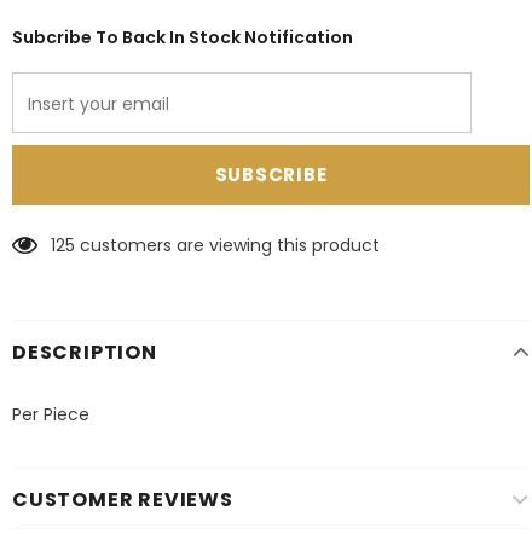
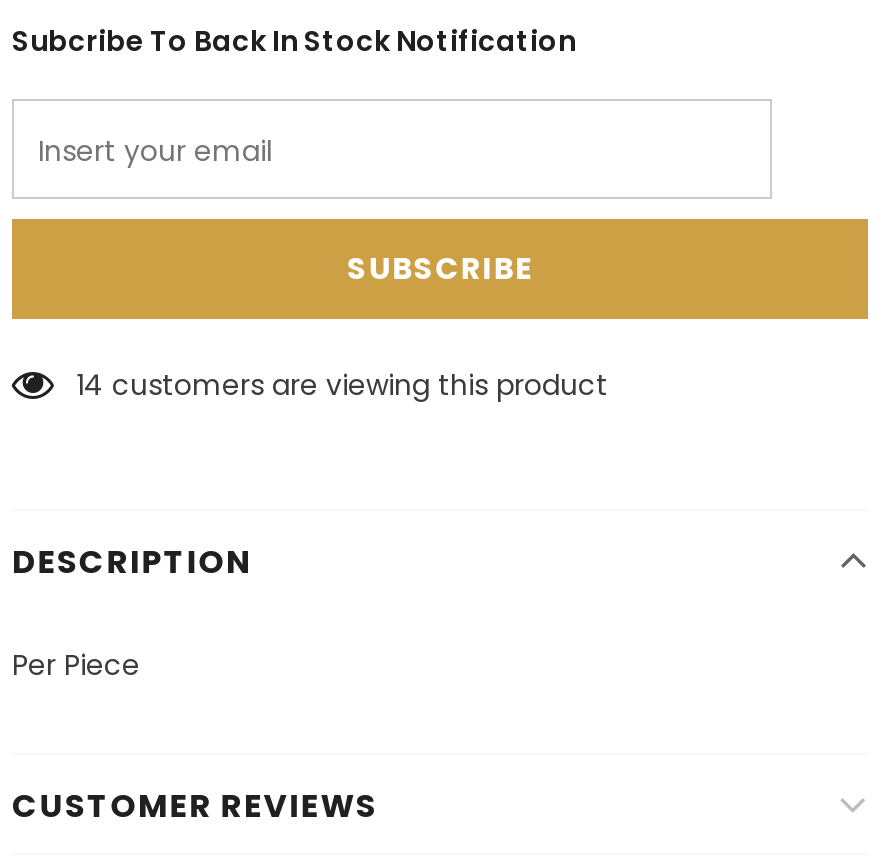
[51,234,380,258] 125 customers are viewing this product -> [76,366,608,406] 14 customers are viewing this product

